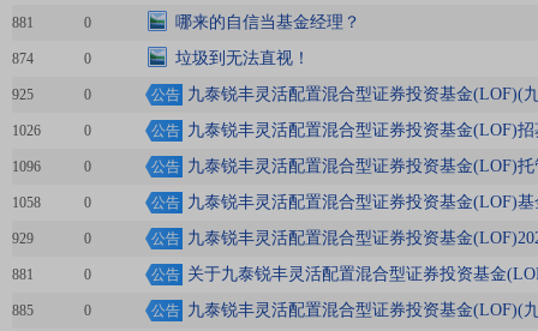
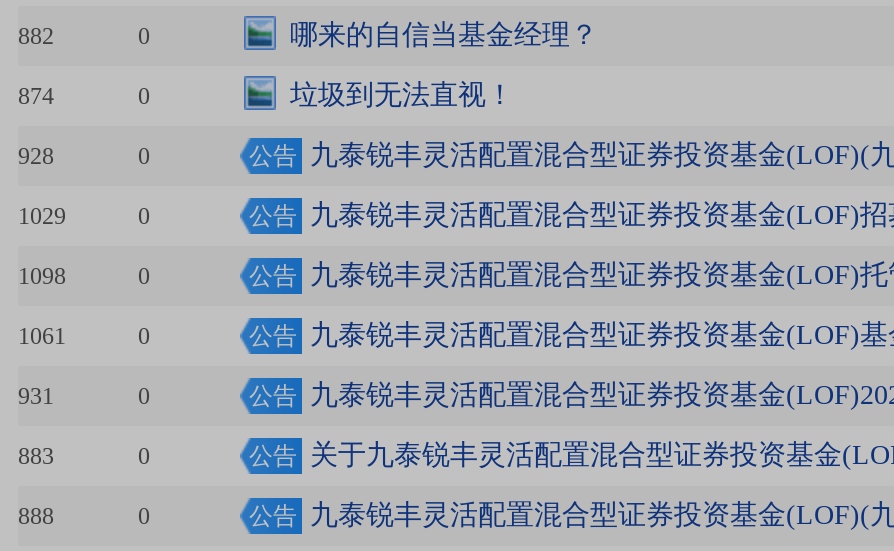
[12,14,34,31] 881 -> [18,22,54,50] 882
[12,86,34,103] 925 -> [18,142,54,170] 928
[12,122,41,139] 1026 -> [18,202,66,230] 1029
[12,158,41,175] 1096 -> [18,262,66,290] 1098
[12,194,41,211] 1058 -> [18,322,66,350] 1061
[12,230,34,247] 929 -> [18,382,54,410] 931
[12,266,34,283] 881 -> [18,442,54,470] 883
[12,302,34,319] 885 -> [18,502,54,530] 888

